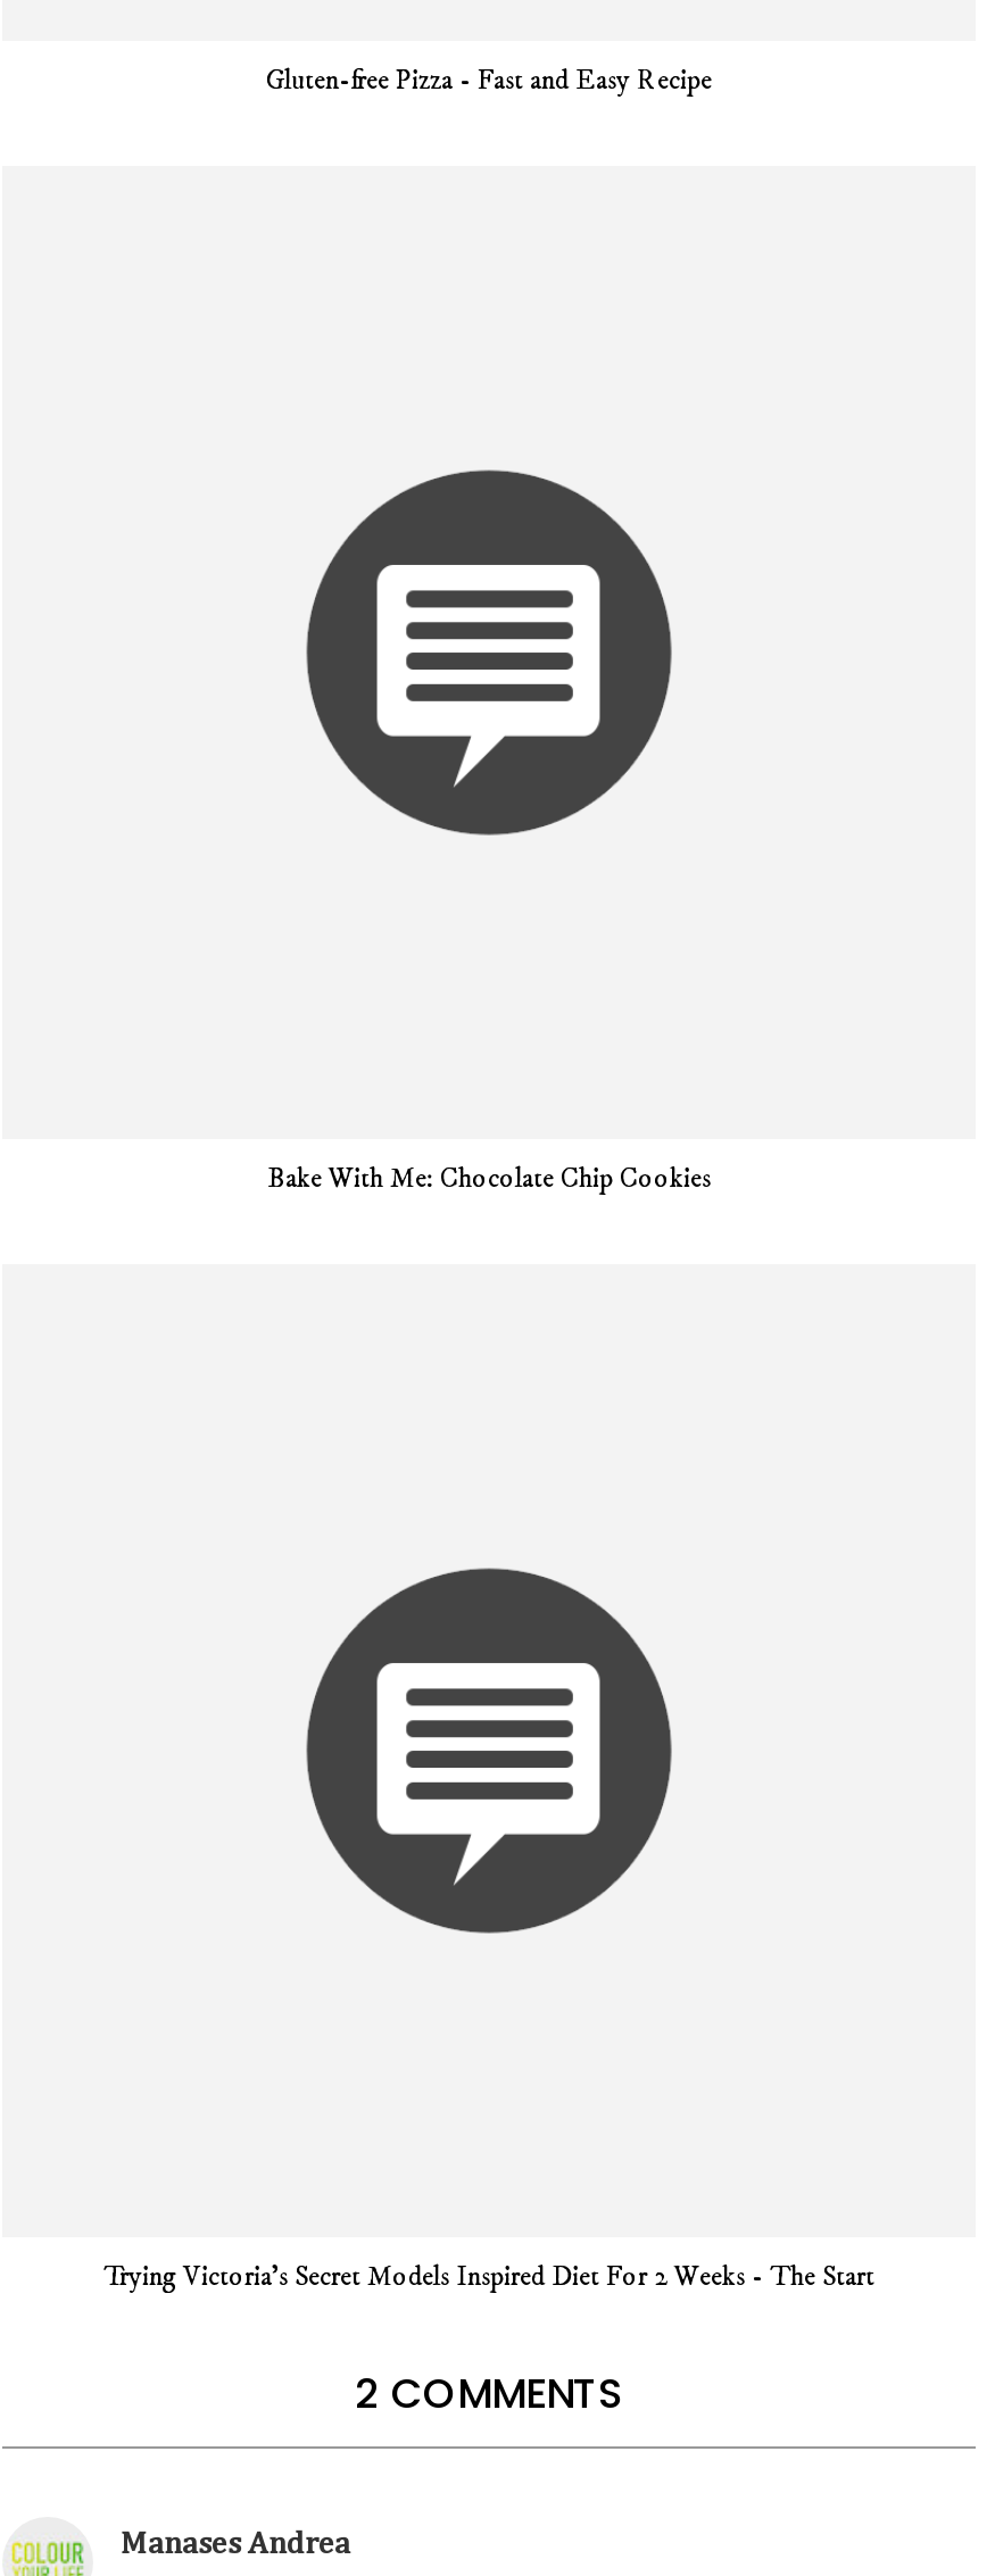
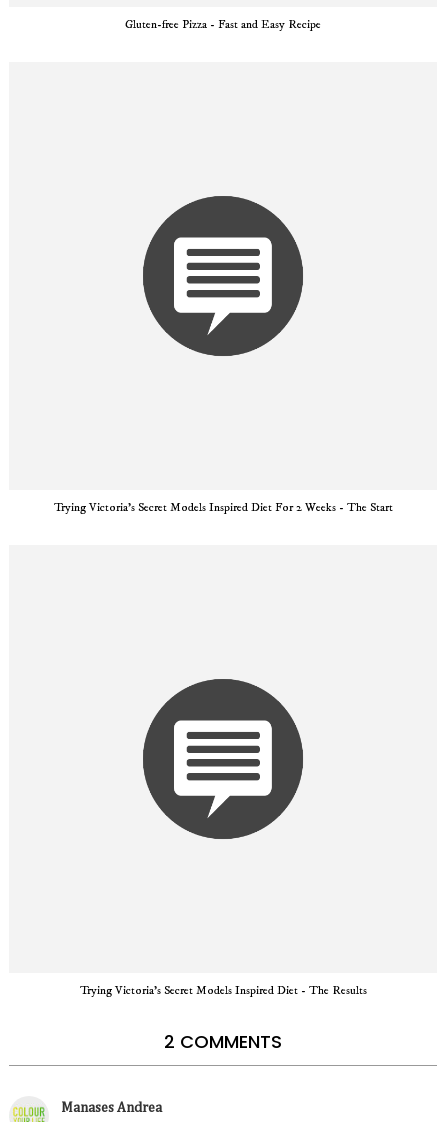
[267,1162,711,1196] Bake With Me: Chocolate Chip Cookies -> none
moved [103,2260,874,2294] -> [53,500,392,515]: Trying Victoria's Secret Models Inspired Diet For 2 Weeks - The Start
none -> [79,983,366,998] Trying Victoria's Secret Models Inspired Diet - The Results

